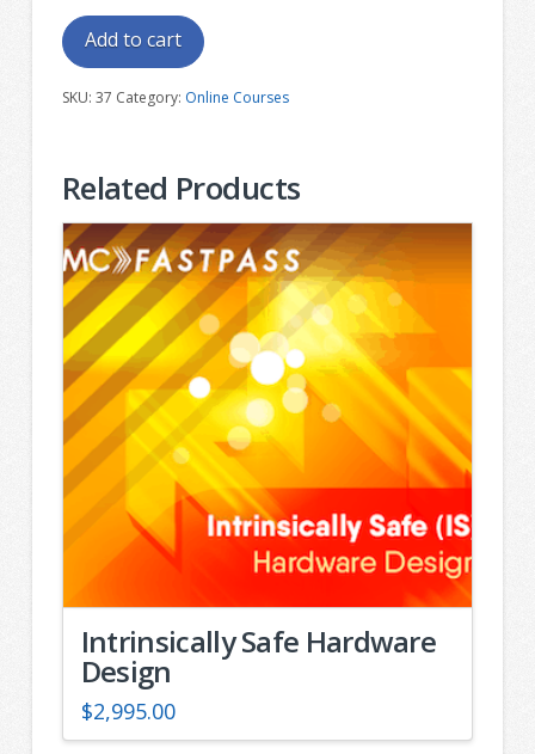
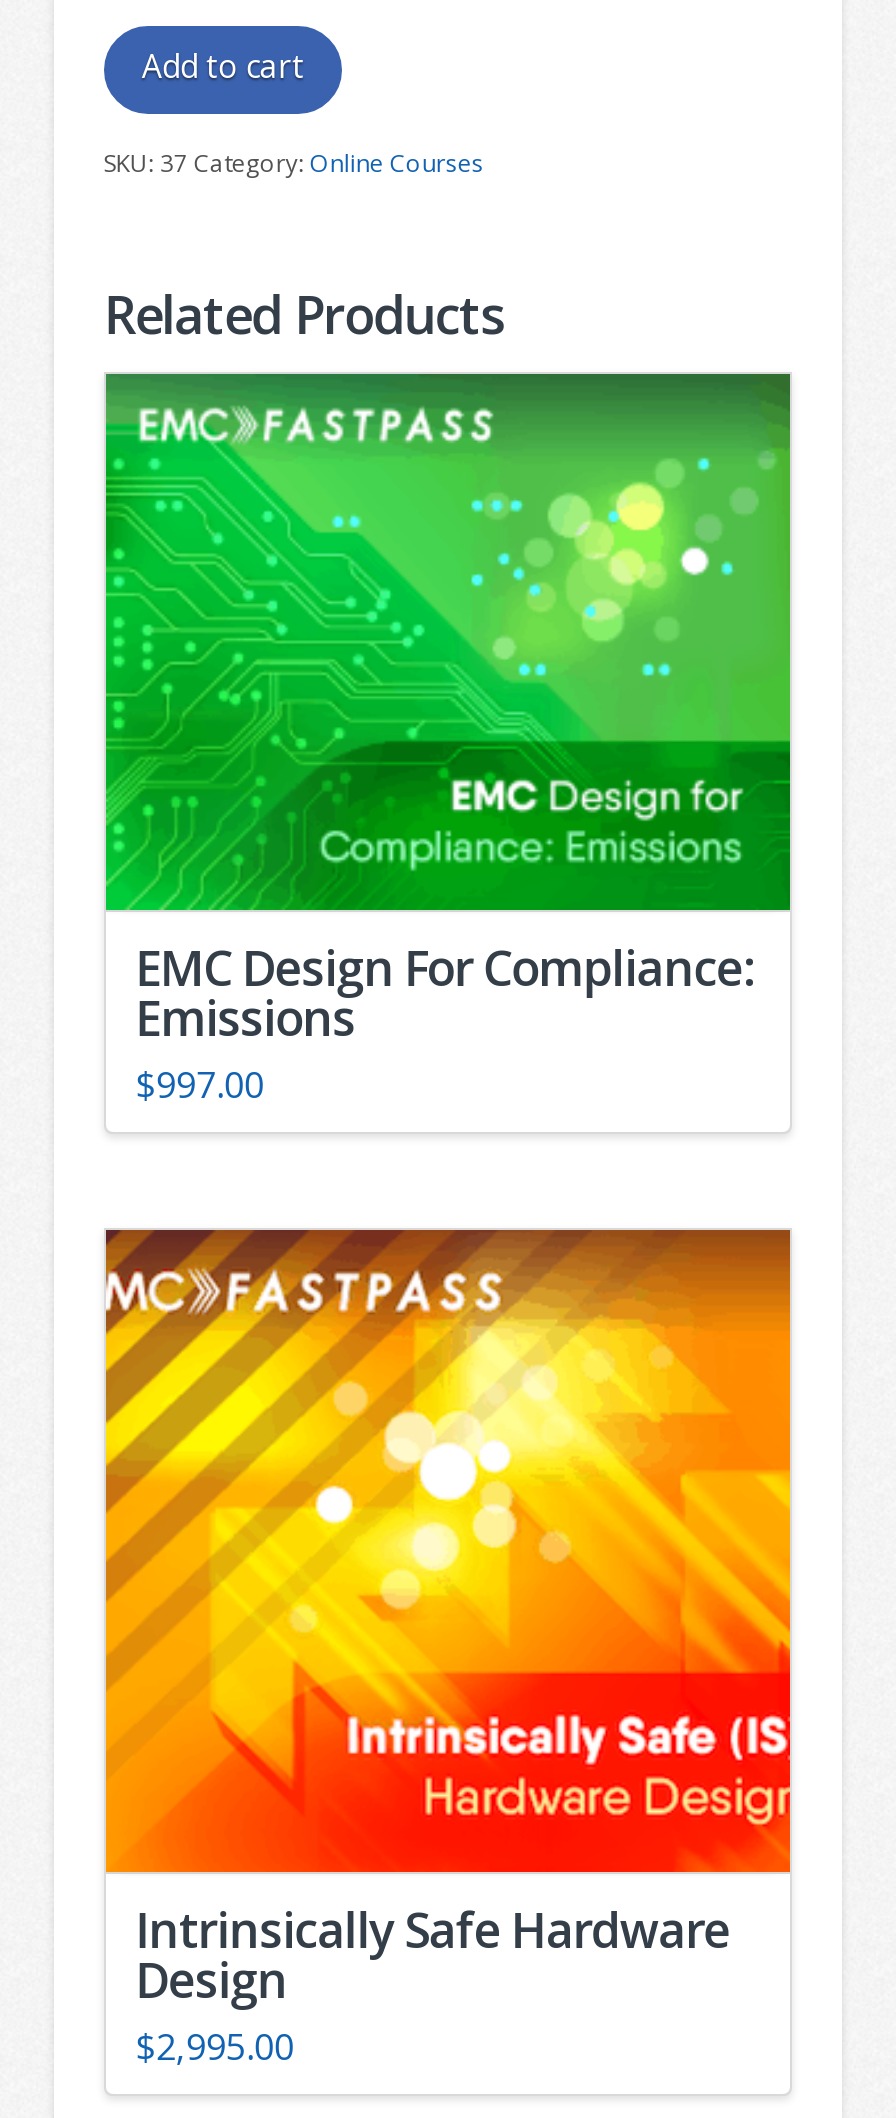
none -> [104,372,792,1107] [image] | EMC Design For Compliance: | Emissions | $997.00

